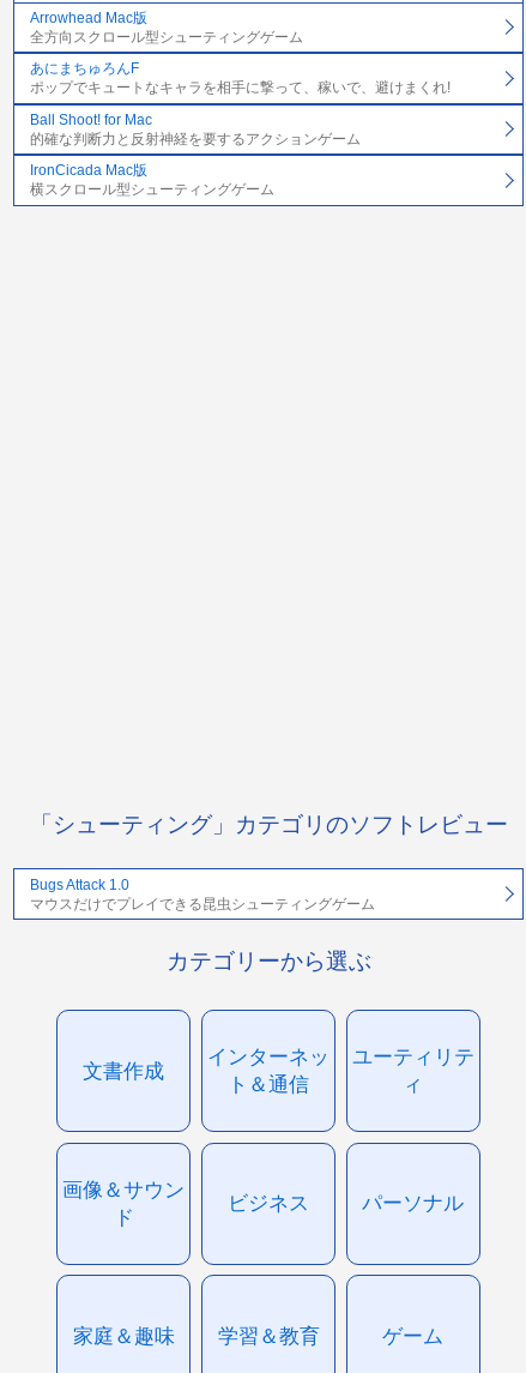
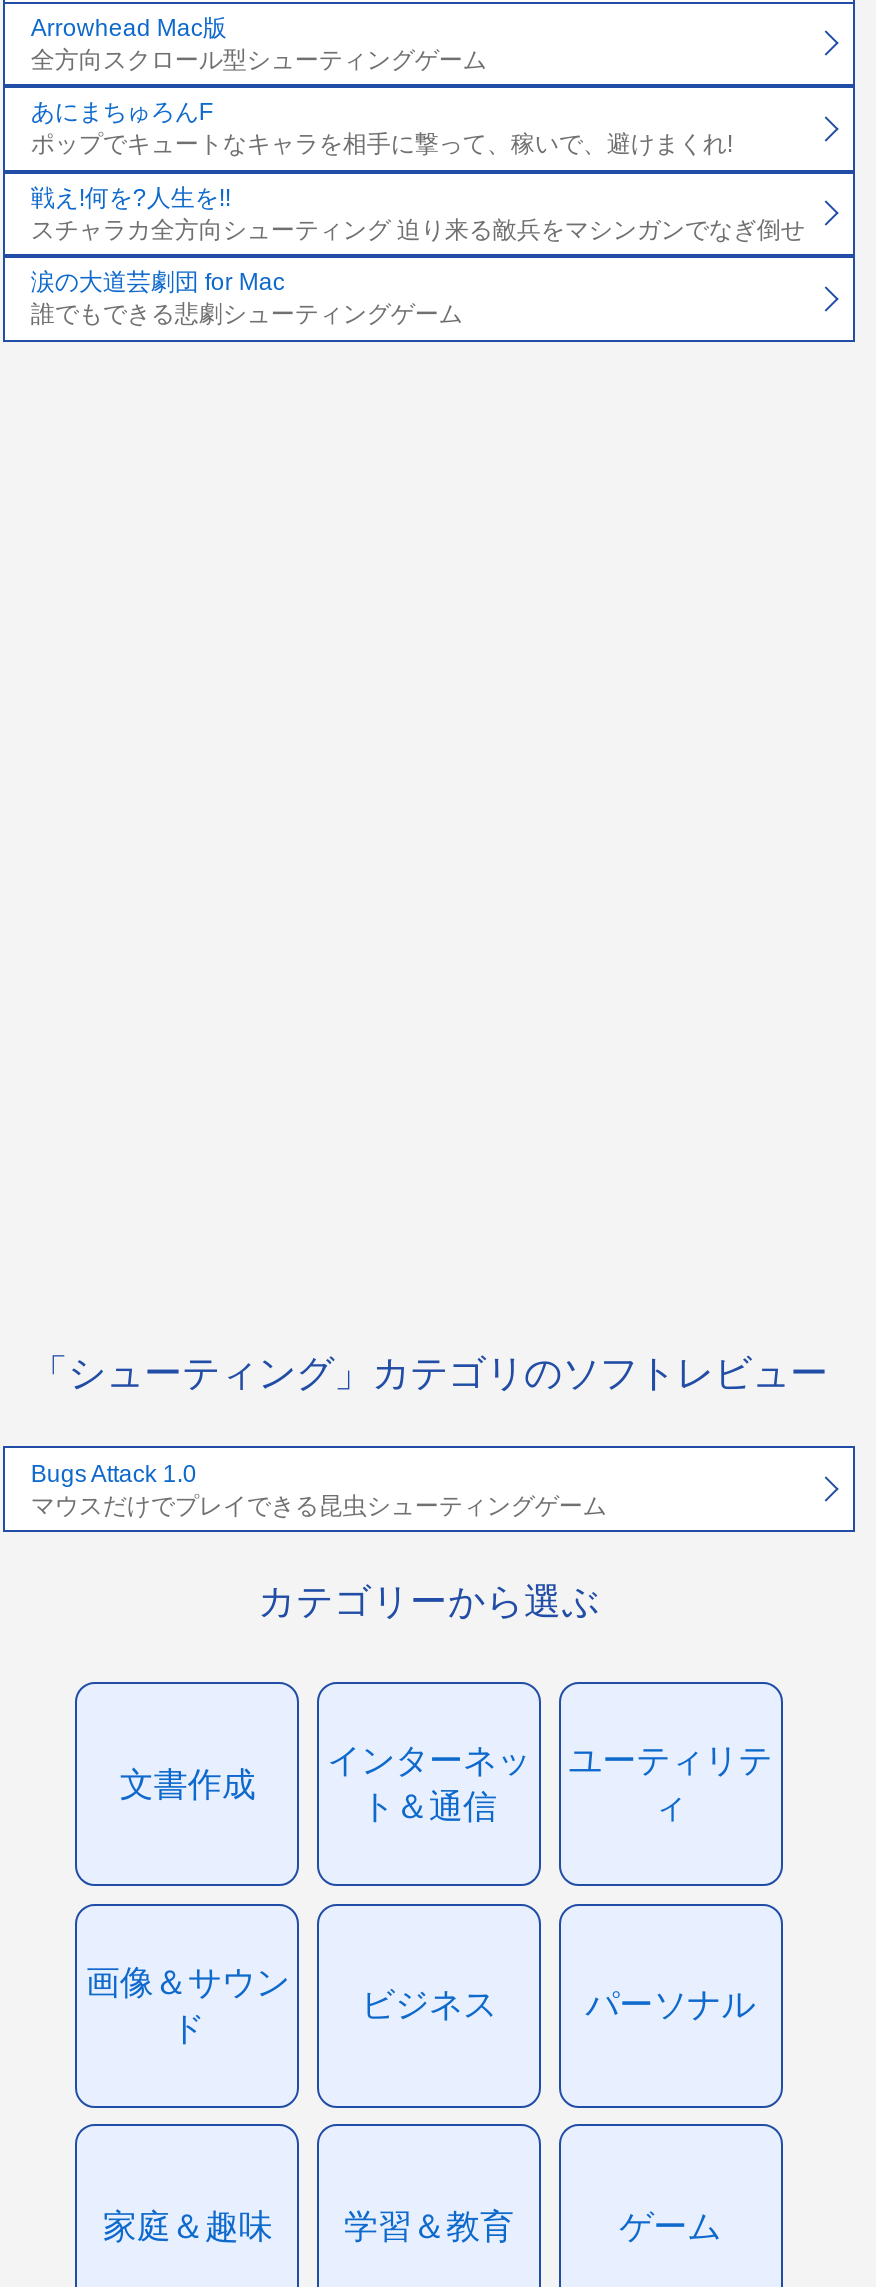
[30,111,361,147] Ball Shoot! for Mac | 的確な判断力と反射神経を要するアクションゲーム -> [31,184,805,244] 戦え!何を?人生を!! | スチャラカ全方向シューティング 迫り来る敵兵をマシンガンでなぎ倒せ
[30,162,274,198] IronCicada Mac版 | 横スクロール型シューティングゲーム -> [31,269,463,329] 涙の大道芸劇団 for Mac | 誰でもできる悲劇シューティングゲーム

